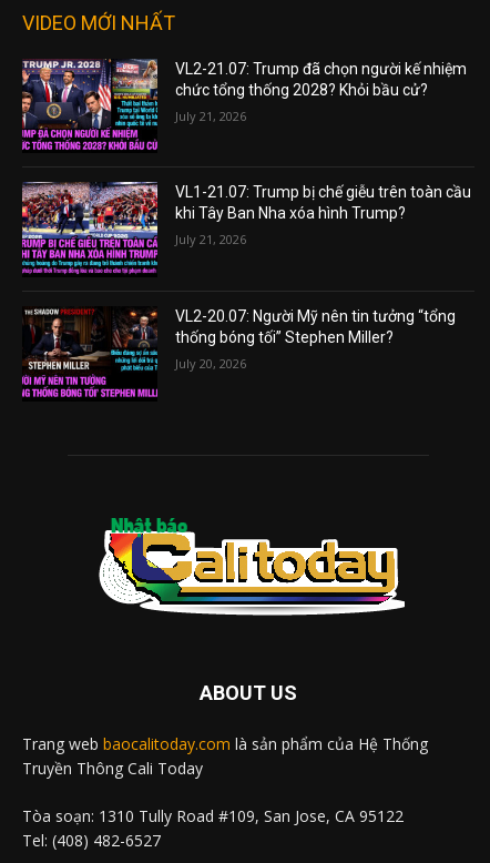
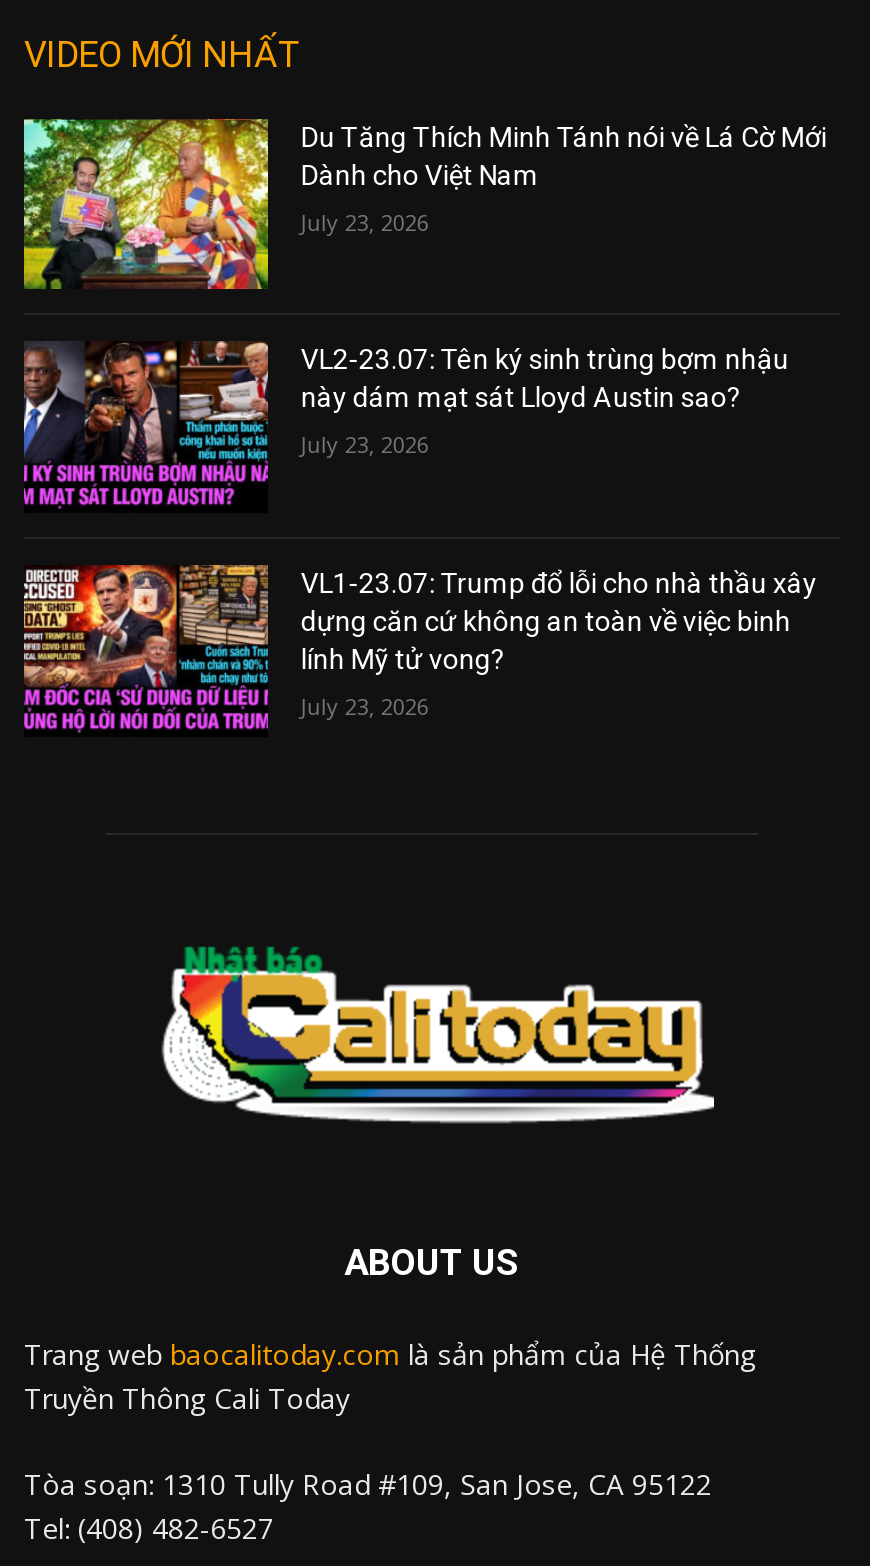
[21,59,467,153] [image] | VL2-21.07: Trump đã chọn người kế nhiệm | chức tổng thống 2028? Khỏi bầu cử? -> [22,117,827,291] [image] | Du Tăng Thích Minh Tánh nói về Lá Cờ Mới | Dành cho Việt Nam
[176,107,247,124] July 21, 2026 -> [301,206,429,236] July 23, 2026
[21,181,472,274] [image] | VL1-21.07: Trump bị chế giễu trên toàn cầu | khi Tây Ban Nha xóa hình Trump? -> [22,339,789,505] [image] | VL2-23.07: Tên ký sinh trùng bợm nhậu | này dám mạt sát Lloyd Austin sao?
[176,231,247,248] July 21, 2026 -> [301,430,429,460] July 23, 2026
[22,306,456,396] [image] | VL2-20.07: Người Mỹ nên tin tưởng “tổng | thống bóng tối” Stephen Miller? -> [22,563,817,729] [image] | VL1-23.07: Trump đổ lỗi cho nhà thầu xây | dựng căn cứ không an toàn về việc binh | lính Mỹ tử vong?
[176,355,247,372] July 20, 2026 -> [301,691,429,721] July 23, 2026

